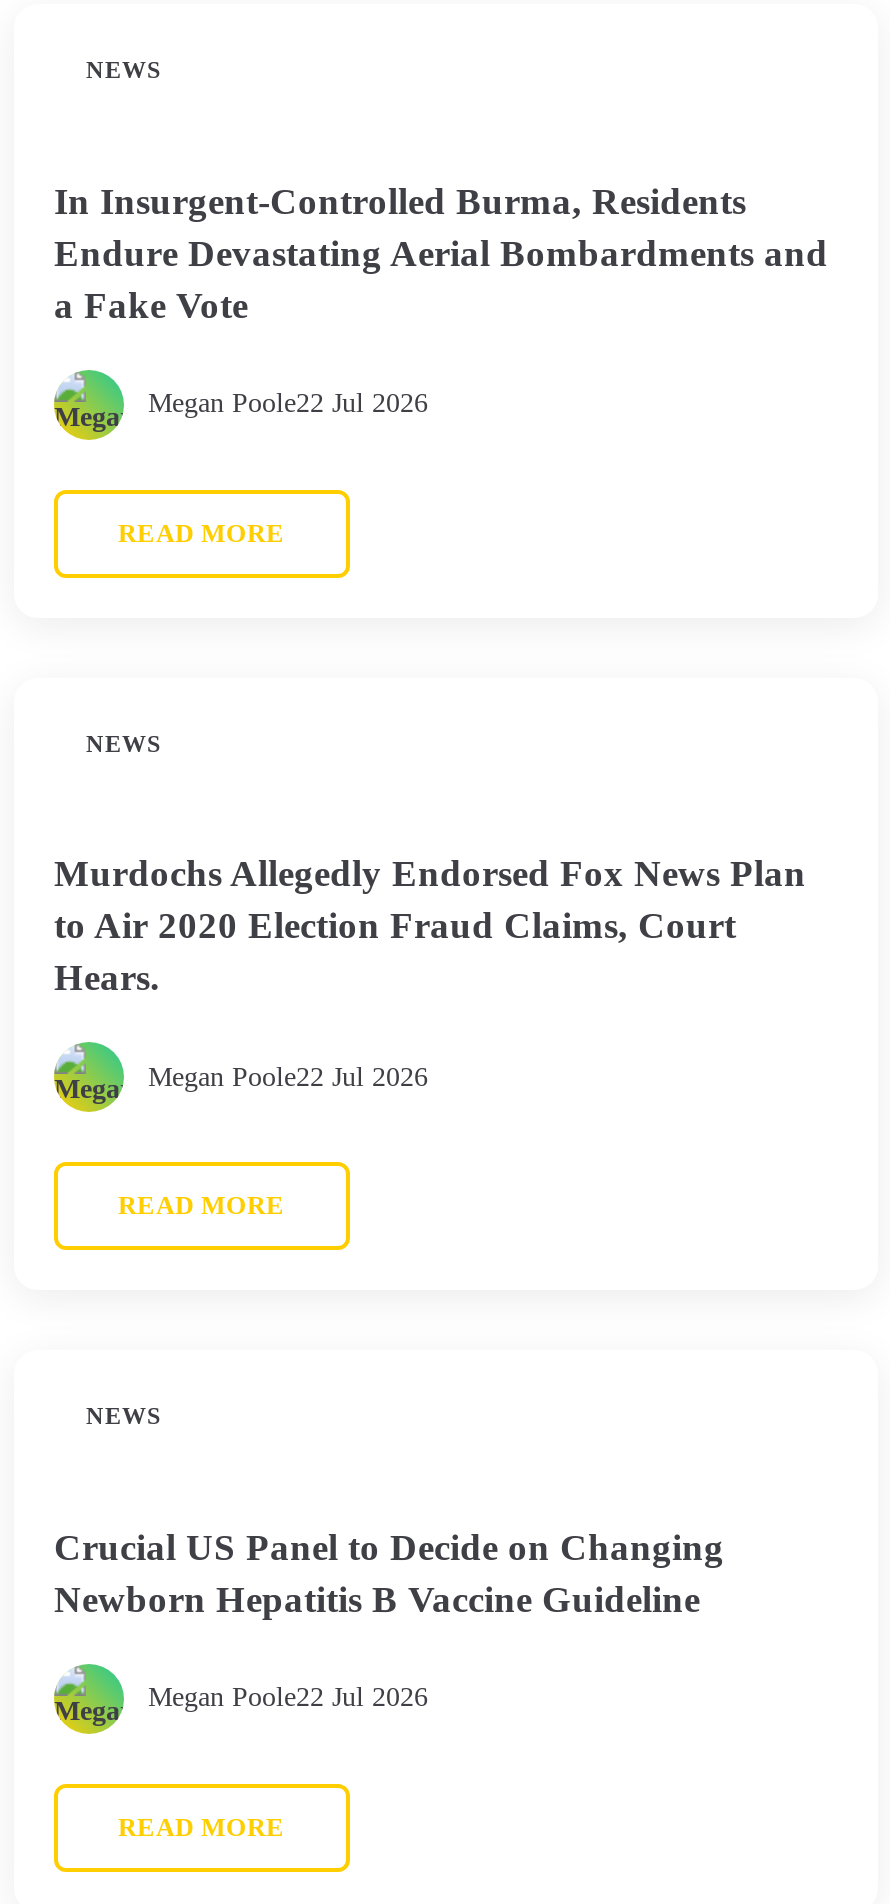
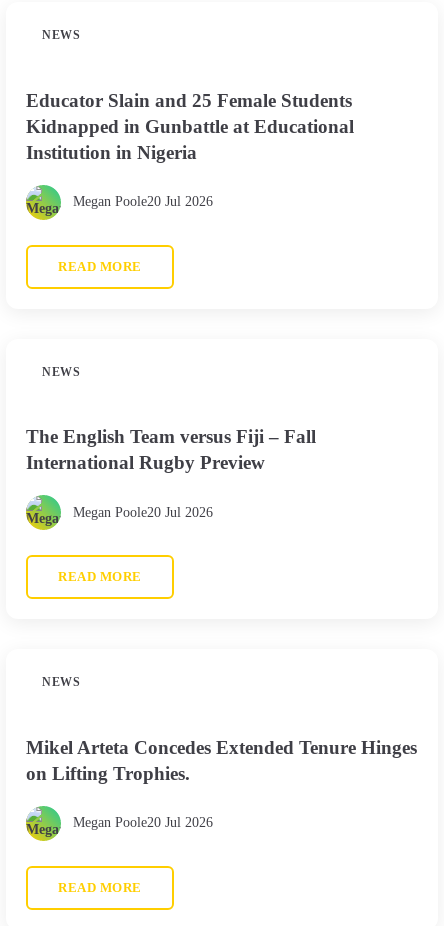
[54,180,828,326] In Insurgent-Controlled Burma, Residents | Endure Devastating Aerial Bombardments and | a Fake Vote -> [26,90,354,163] Educator Slain and 25 Female Students | Kidnapped in Gunbattle at Educational | Institution in Nigeria
[148,388,428,418] Megan Poole22 Jul 2026 -> [73,194,213,209] Megan Poole20 Jul 2026
[54,853,806,999] Murdochs Allegedly Endorsed Fox News Plan | to Air 2020 Election Fraud Claims, Court | Hears. -> [26,426,316,473] The English Team versus Fiji – Fall | International Rugby Preview
[148,1061,428,1091] Megan Poole22 Jul 2026 -> [73,505,213,520] Megan Poole20 Jul 2026
[54,1526,724,1620] Crucial US Panel to Decide on Changing | Newborn Hepatitis B Vaccine Guideline -> [26,737,417,784] Mikel Arteta Concedes Extended Tenure Hinges | on Lifting Trophies.
[148,1682,428,1712] Megan Poole22 Jul 2026 -> [73,815,213,830] Megan Poole20 Jul 2026

